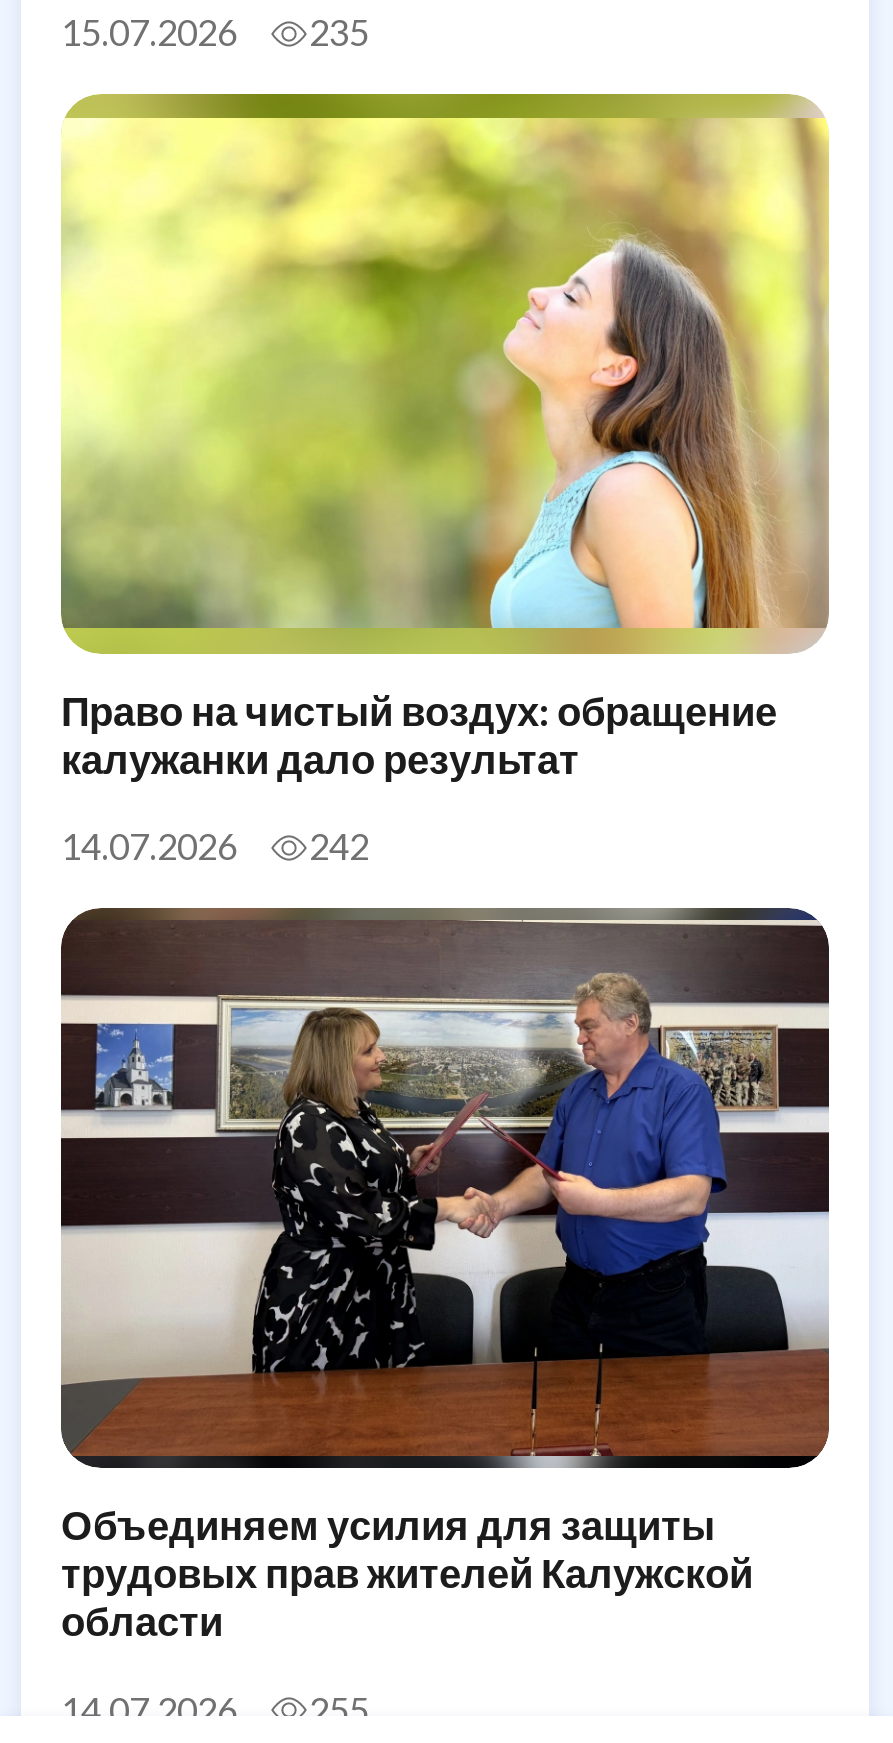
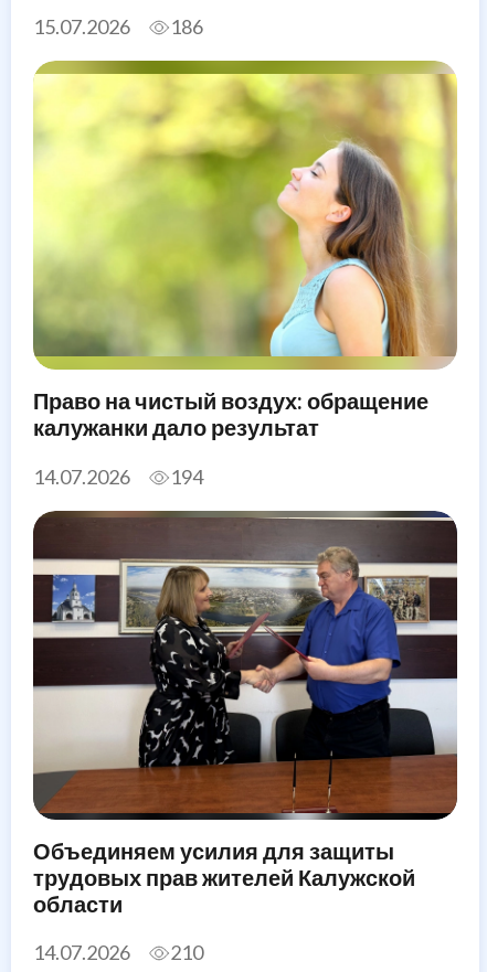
[61,10,369,54] 15.07.2026 235 -> [33,15,203,39] 15.07.2026 186
[61,825,369,869] 14.07.2026 242 -> [33,464,203,489] 14.07.2026 194
[309,1688,369,1732] 255 -> [170,940,203,965] 210

